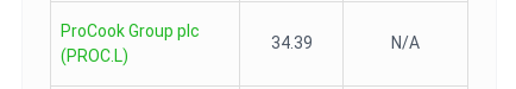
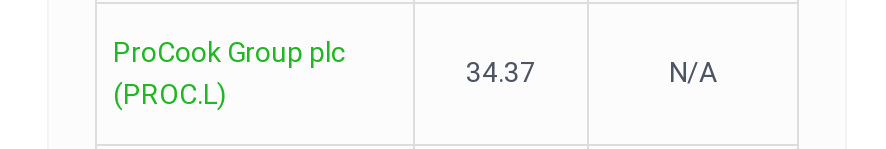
[270,33,312,52] 34.39 -> [466,56,536,88] 34.37

